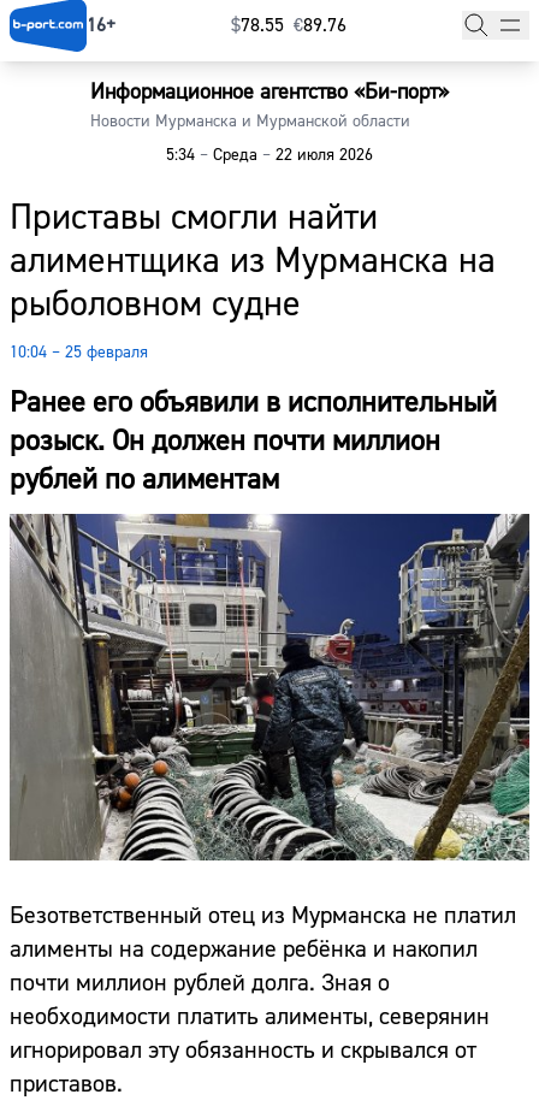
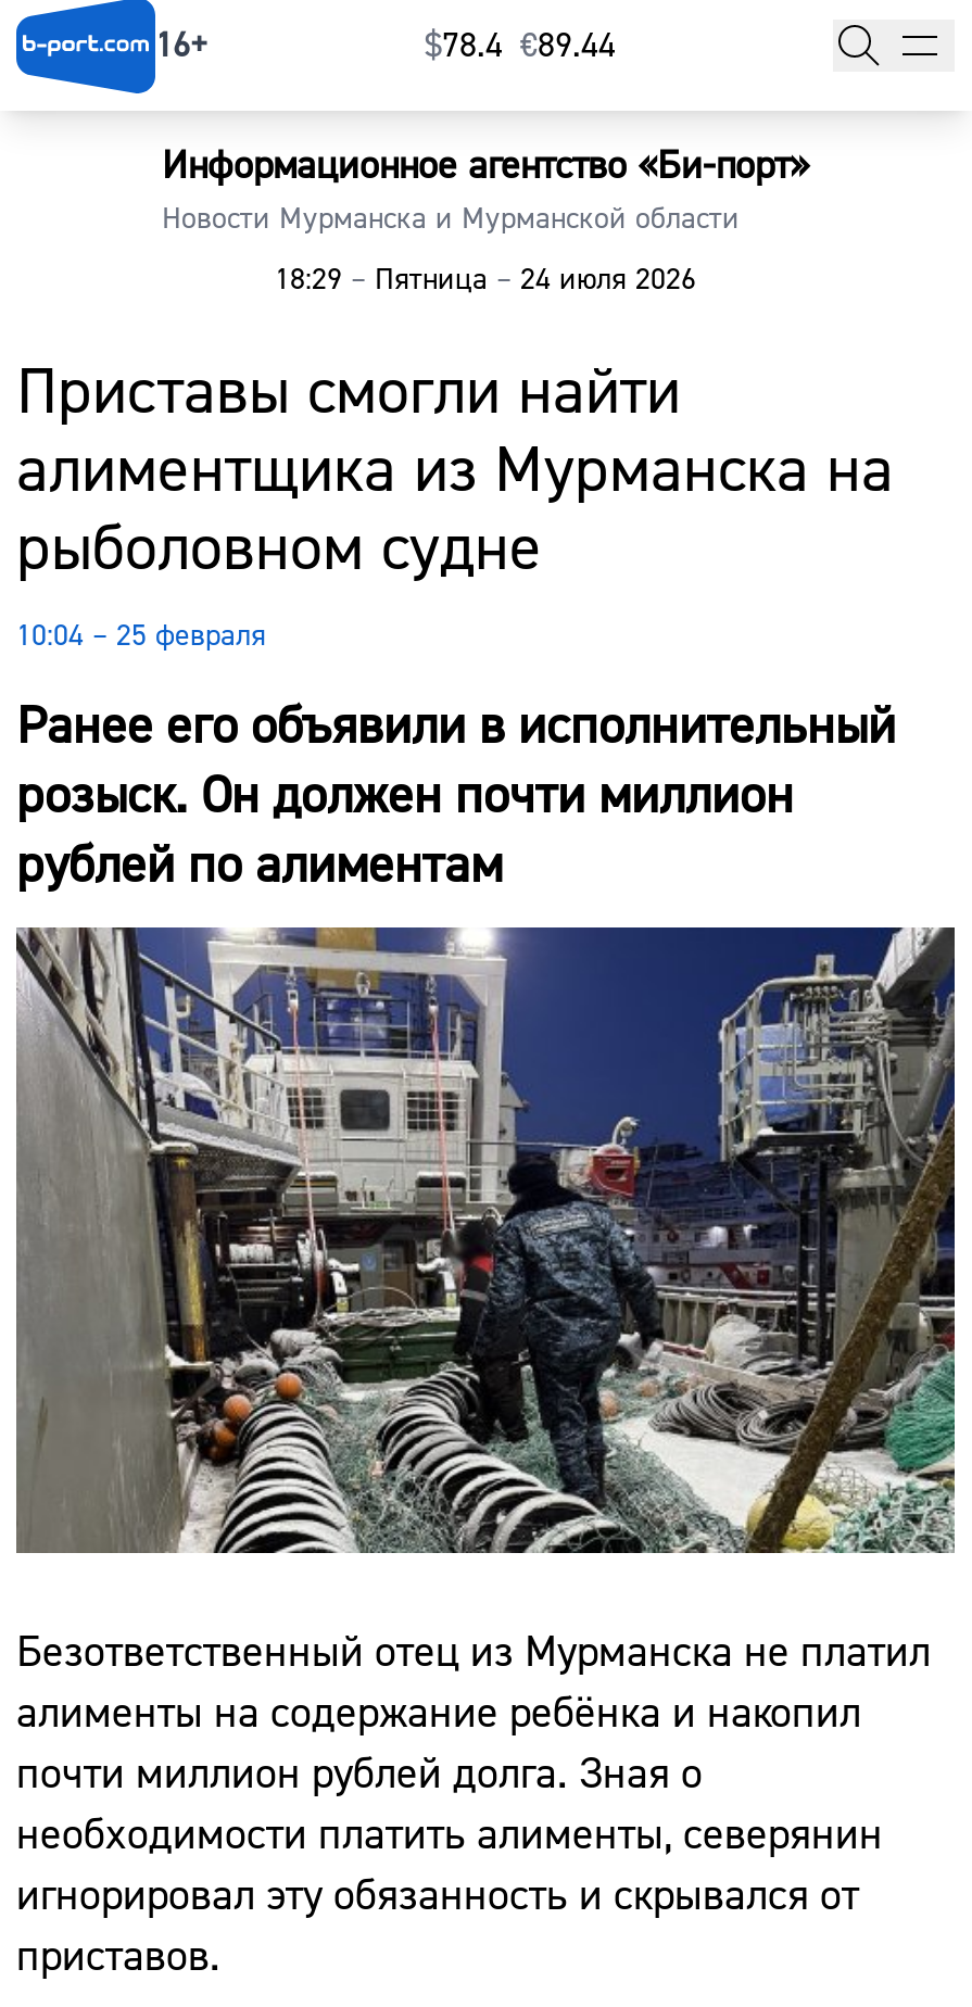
[231,13,346,38] $78.55 €89.76 -> [425,24,616,68] $78.4 €89.44
[166,145,373,167] 5:34 – Среда – 22 июля 2026 -> [275,262,696,301] 18:29 – Пятница – 24 июля 2026

